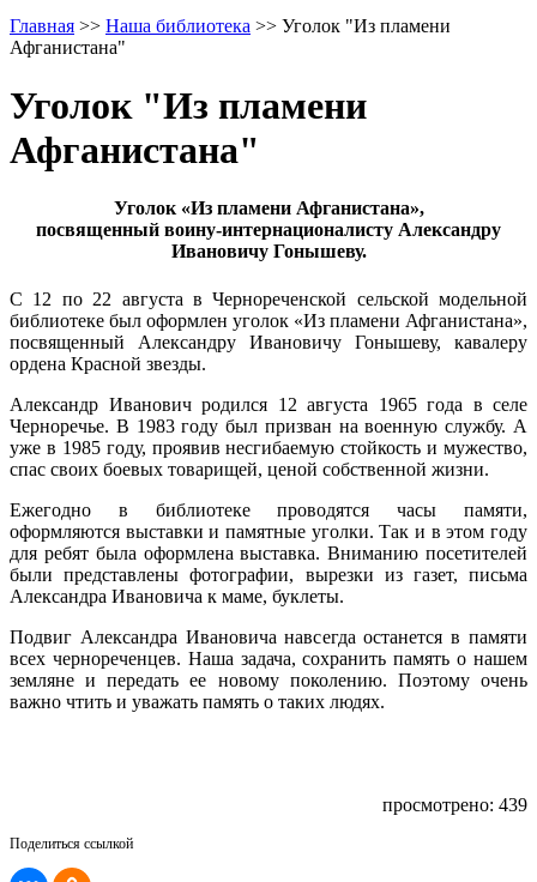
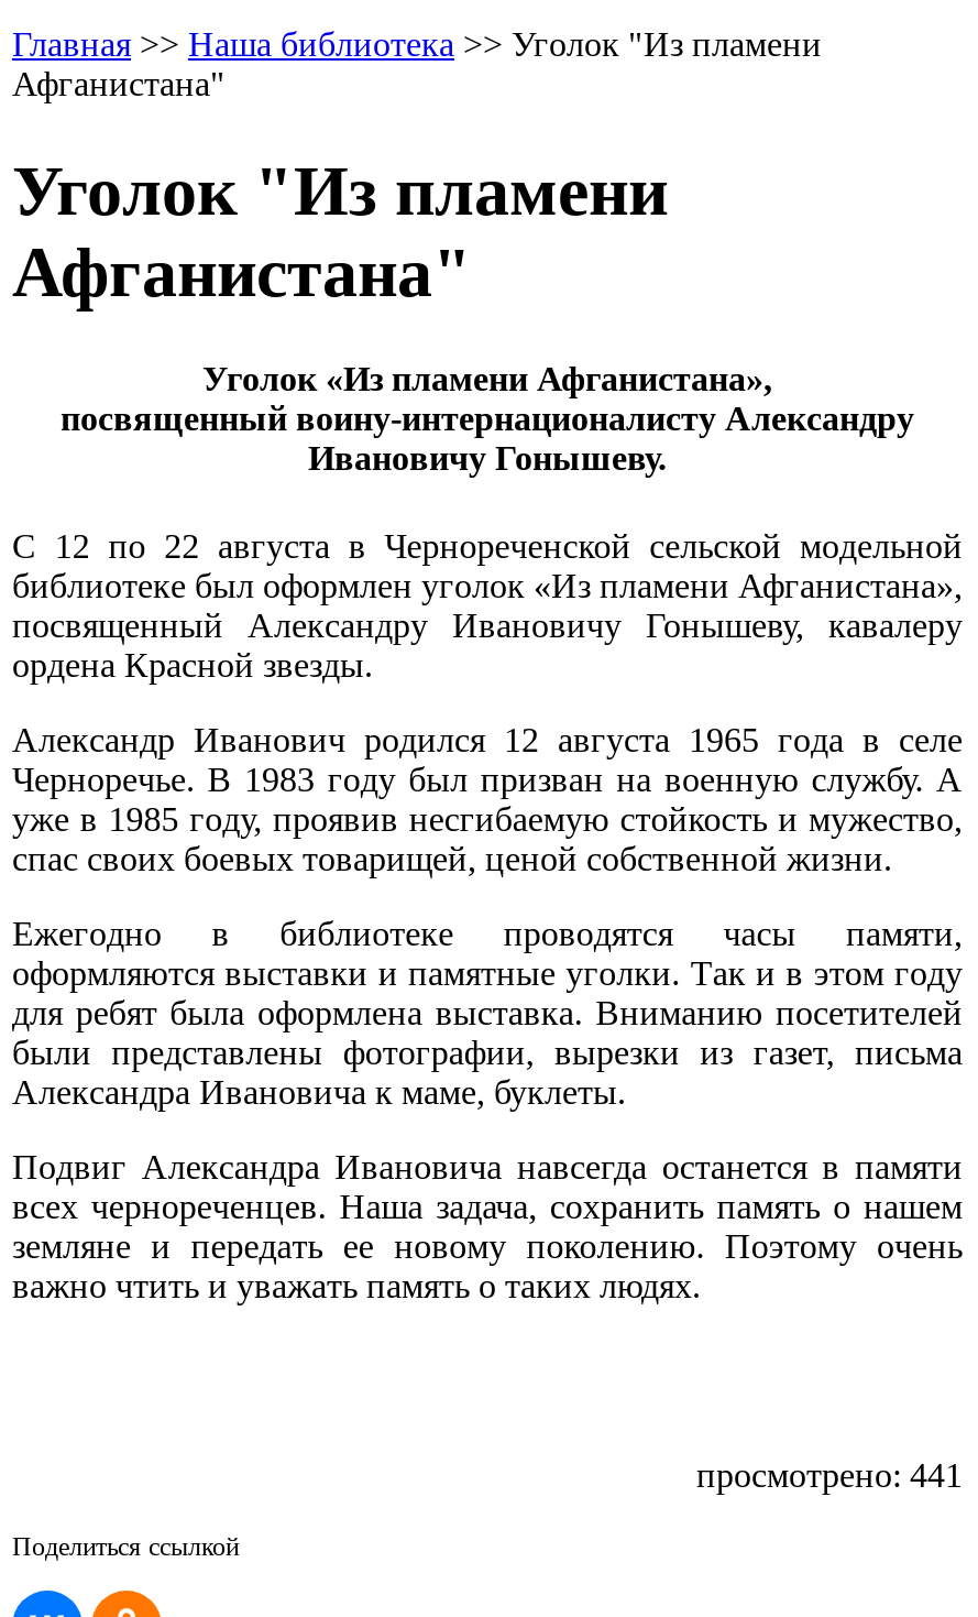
[382,794,527,815] просмотрено: 439 -> [696,1456,963,1493] просмотрено: 441

